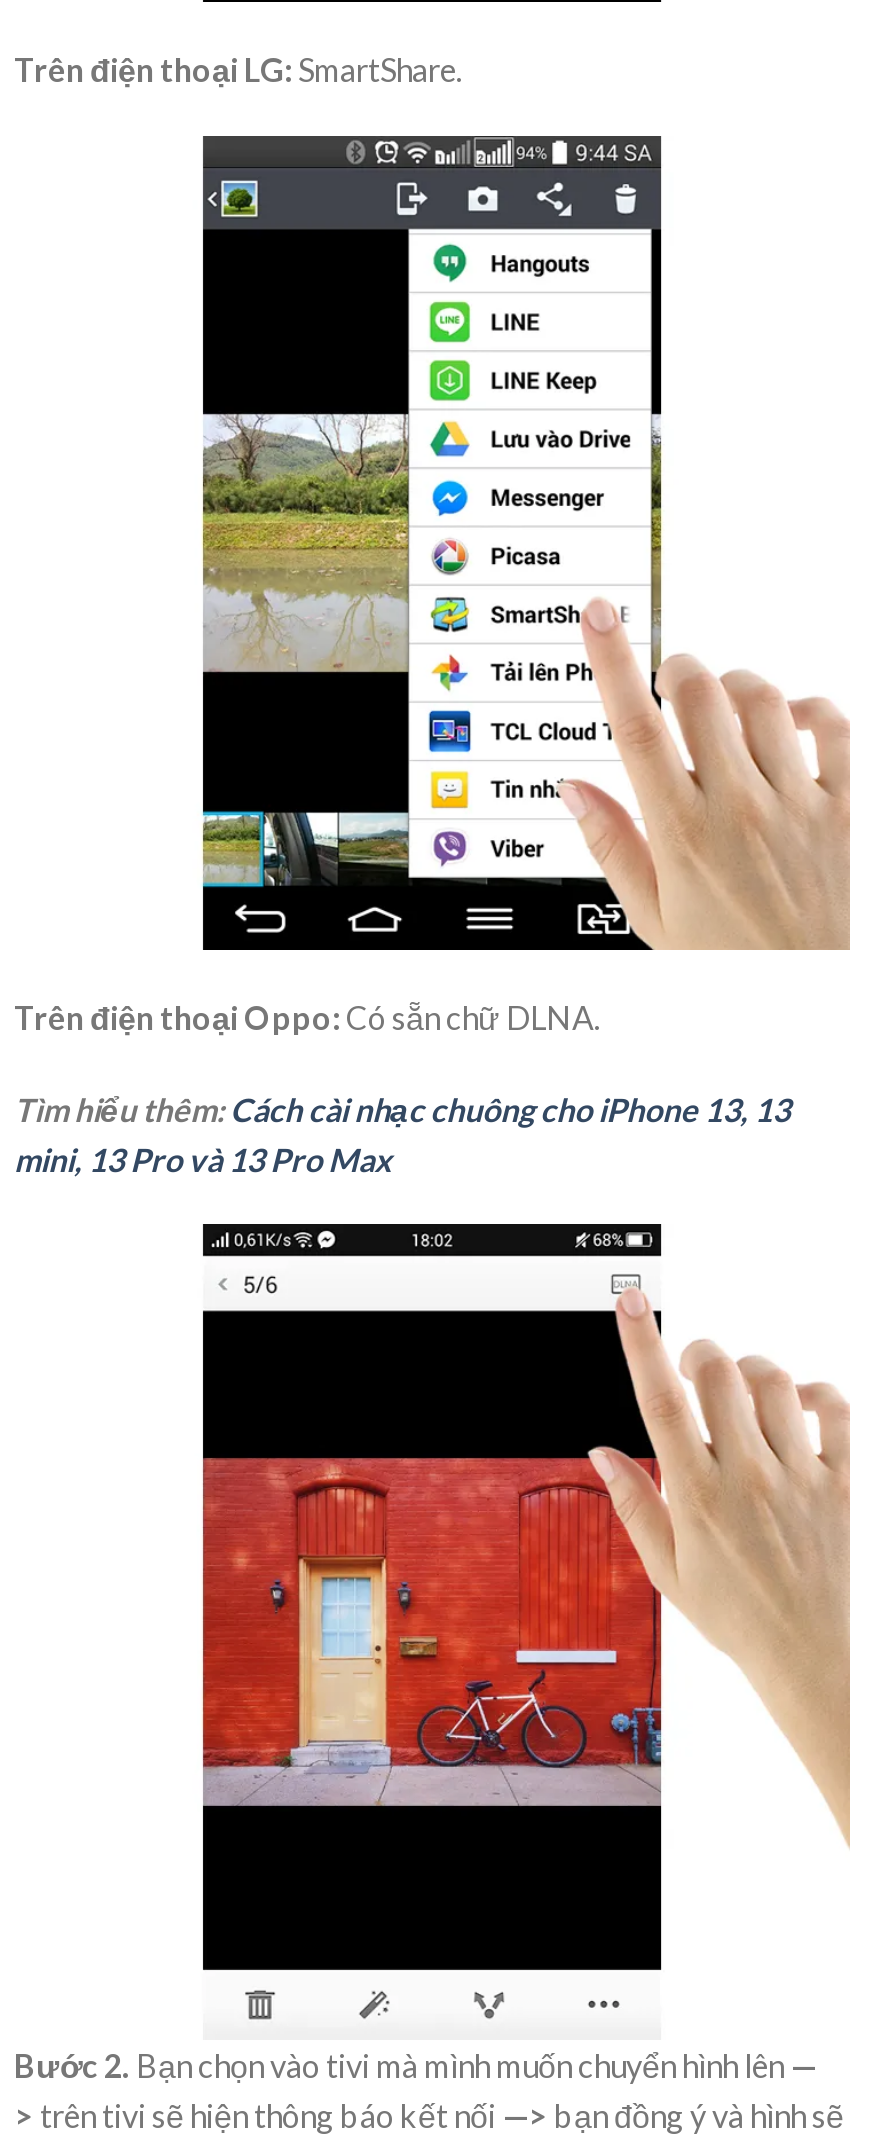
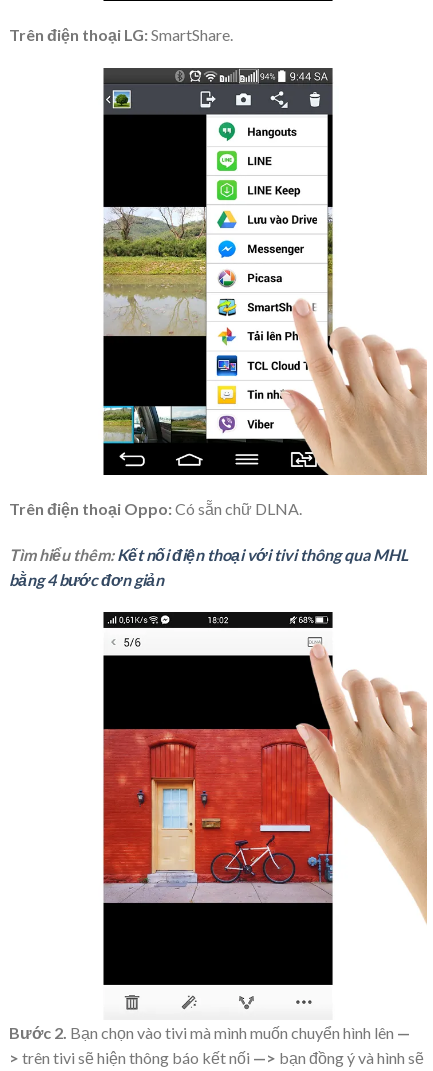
[14,1089,790,1177] Tìm hiểu thêm: Cách cài nhạc chuông cho iPhone 13, 13 | mini, 13 Pro và 13 Pro Max -> [9,545,408,589] Tìm hiểu thêm: Kết nối điện thoại với tivi thông qua MHL | bằng 4 bước đơn giản

